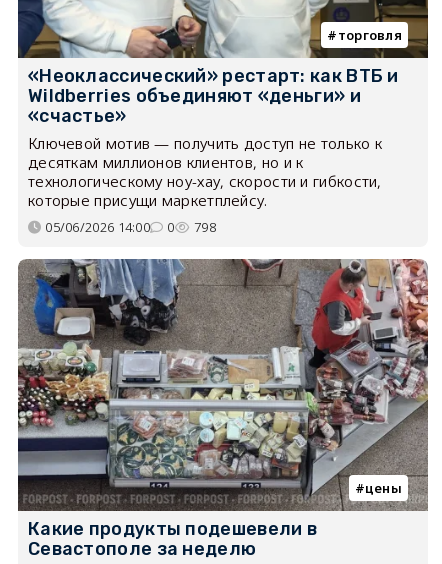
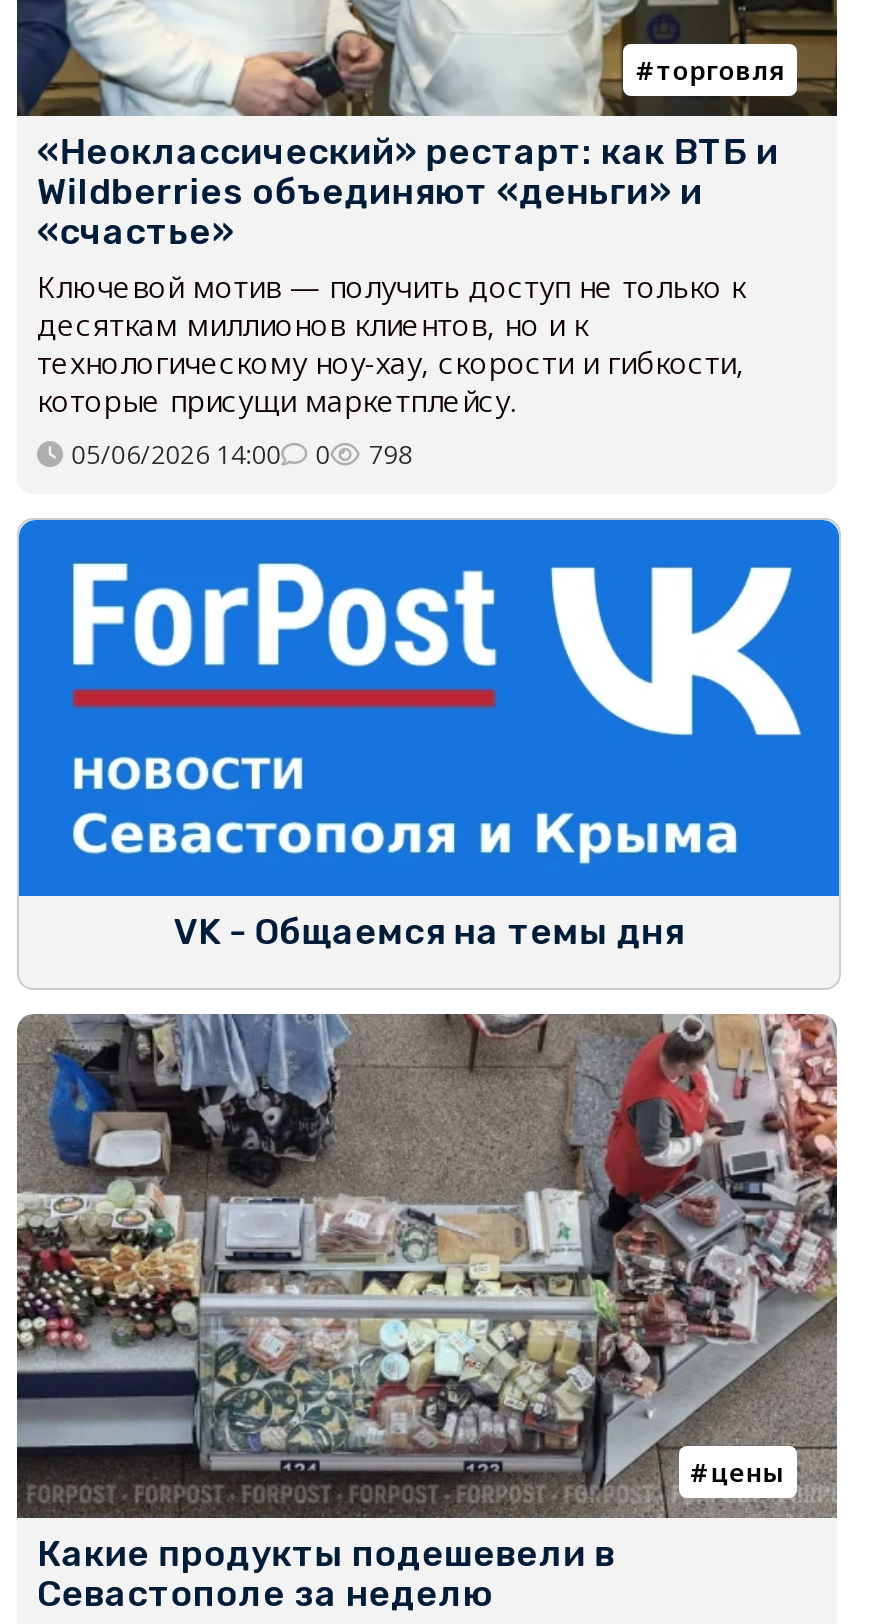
none -> [17,518,841,955] [image] | VK - Общаемся на темы дня

